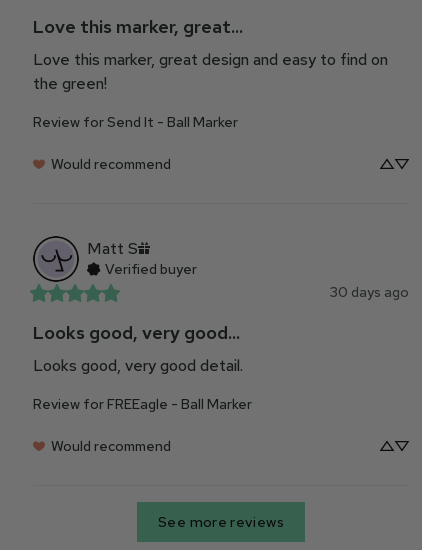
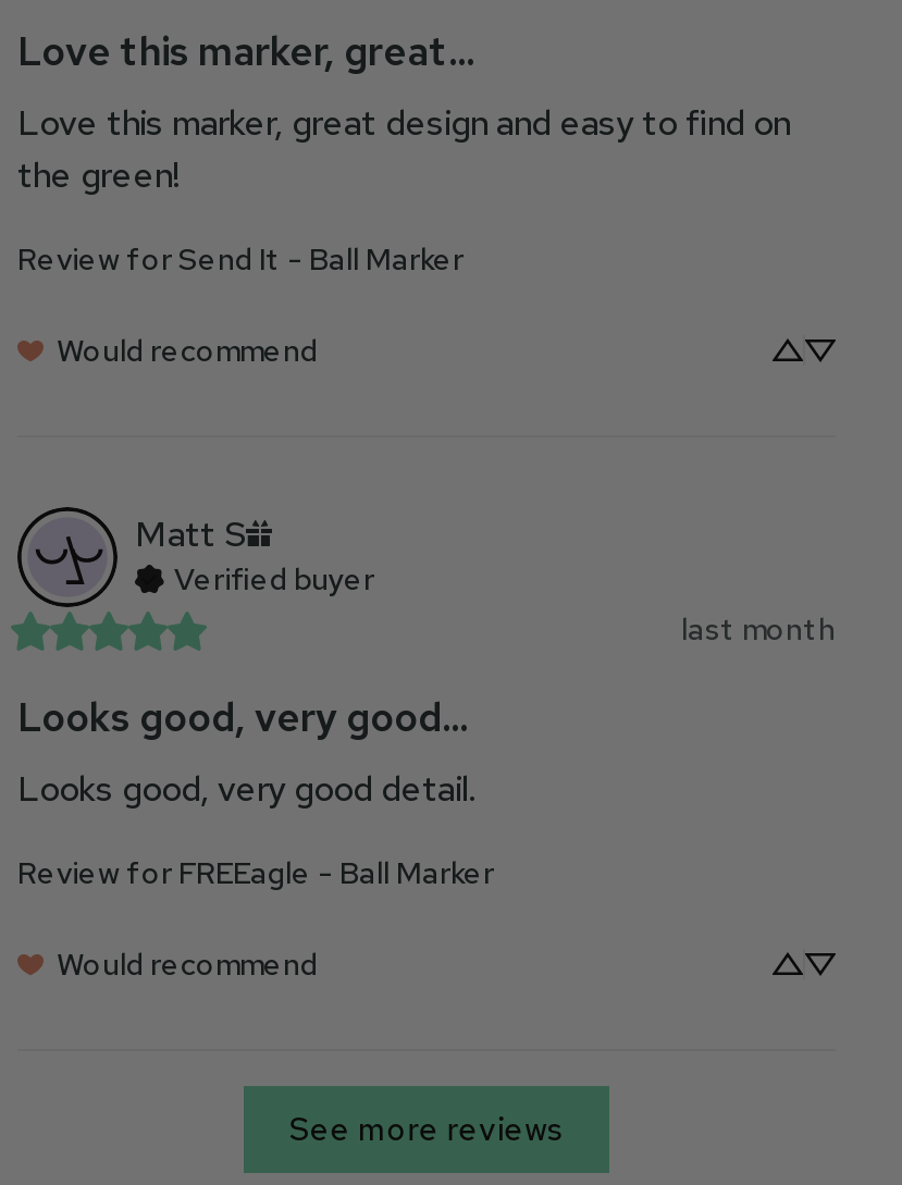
[330,283,409,301] 30 days ago -> [681,609,836,649] last month

